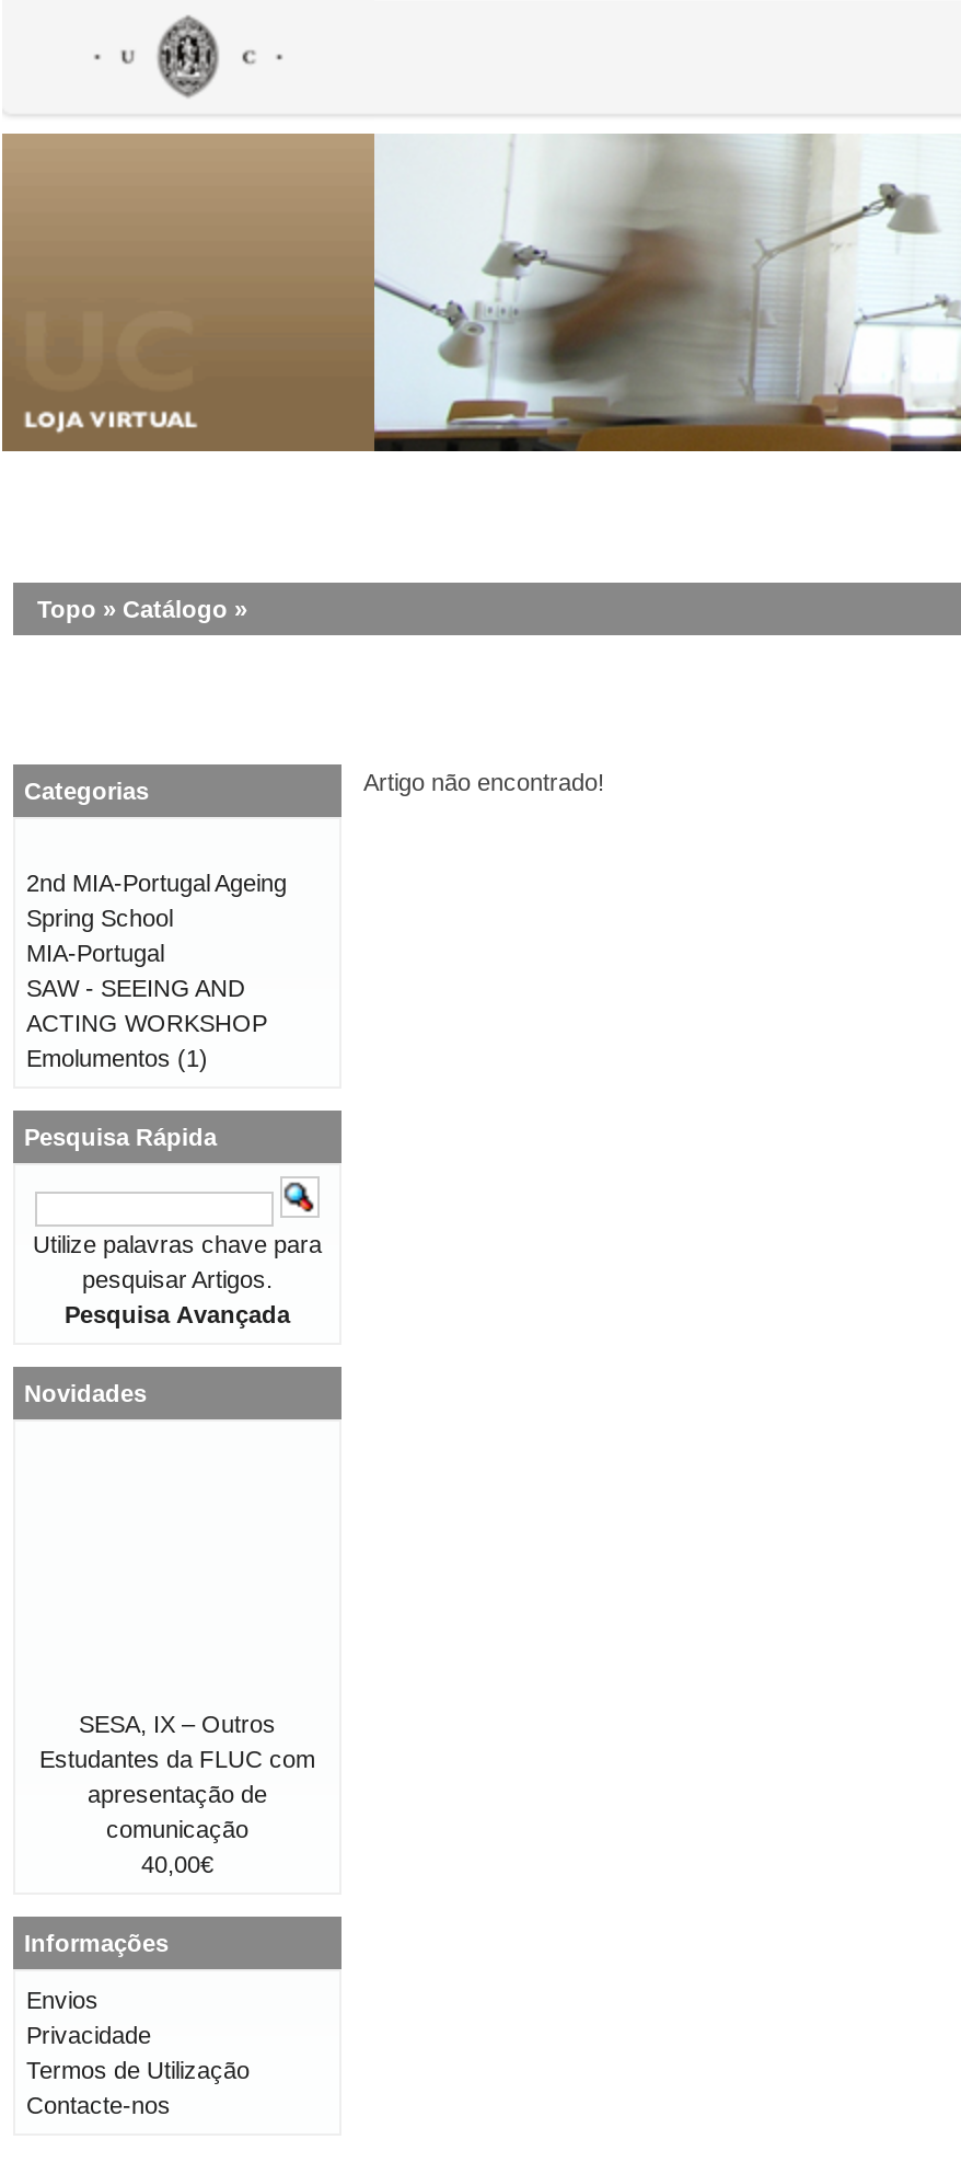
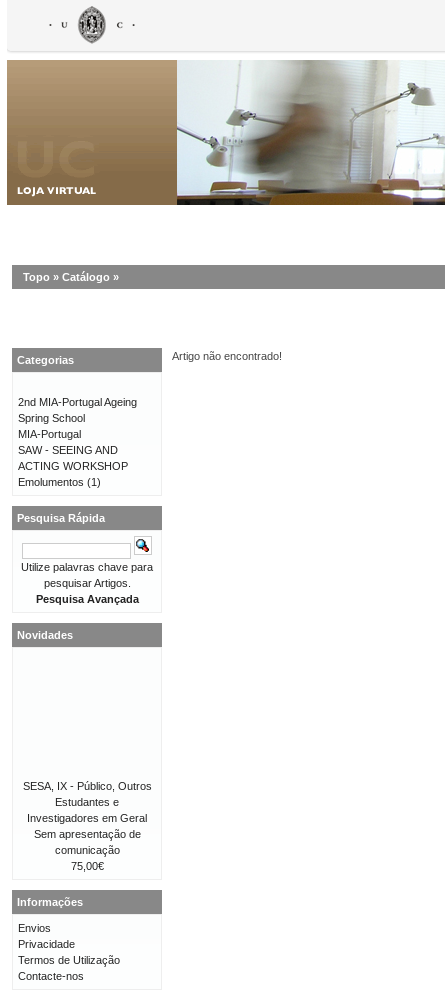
[39,1711,315,1807] SESA, IX – Outros | Estudantes da FLUC com | apresentação de -> [22,780,151,840] SESA, IX - Público, Outros | Estudantes e | Investigadores em Geral | Sem apresentação de
[141,1851,213,1877] 40,00€ -> [70,860,103,872] 75,00€

